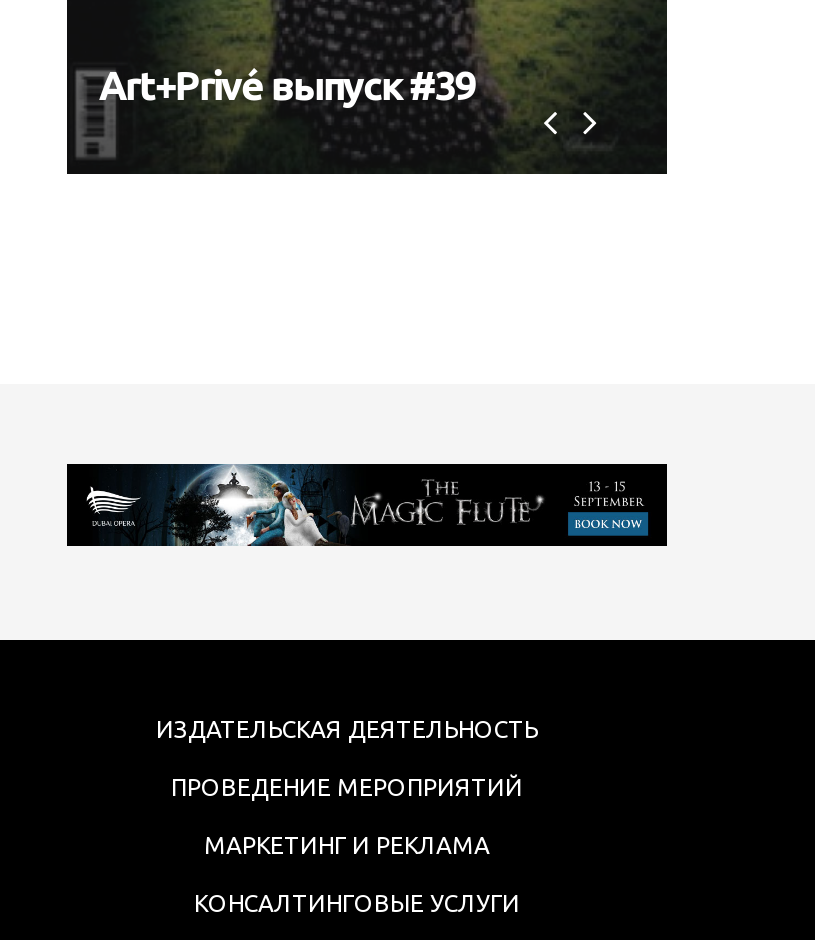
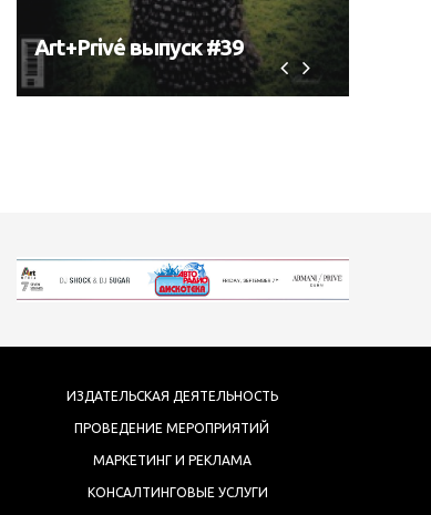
[65,462,669,548] [image] -> [17,257,349,300] [image]

